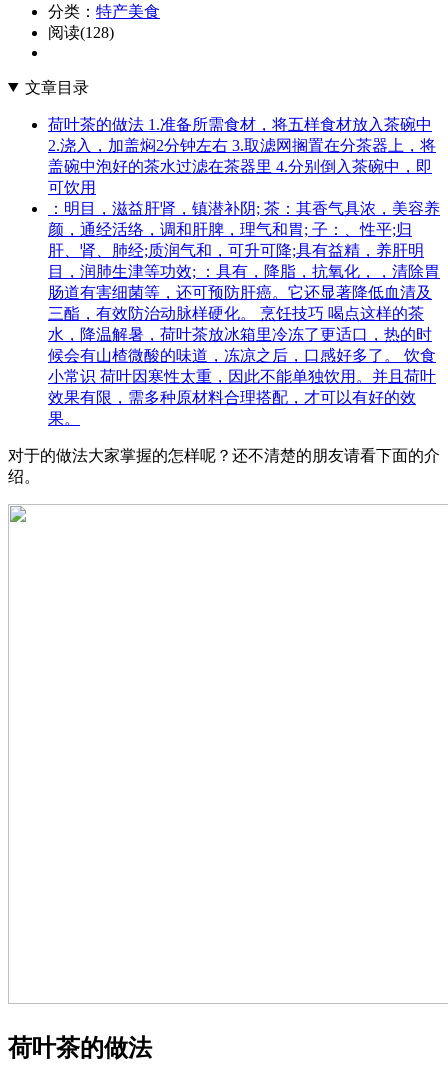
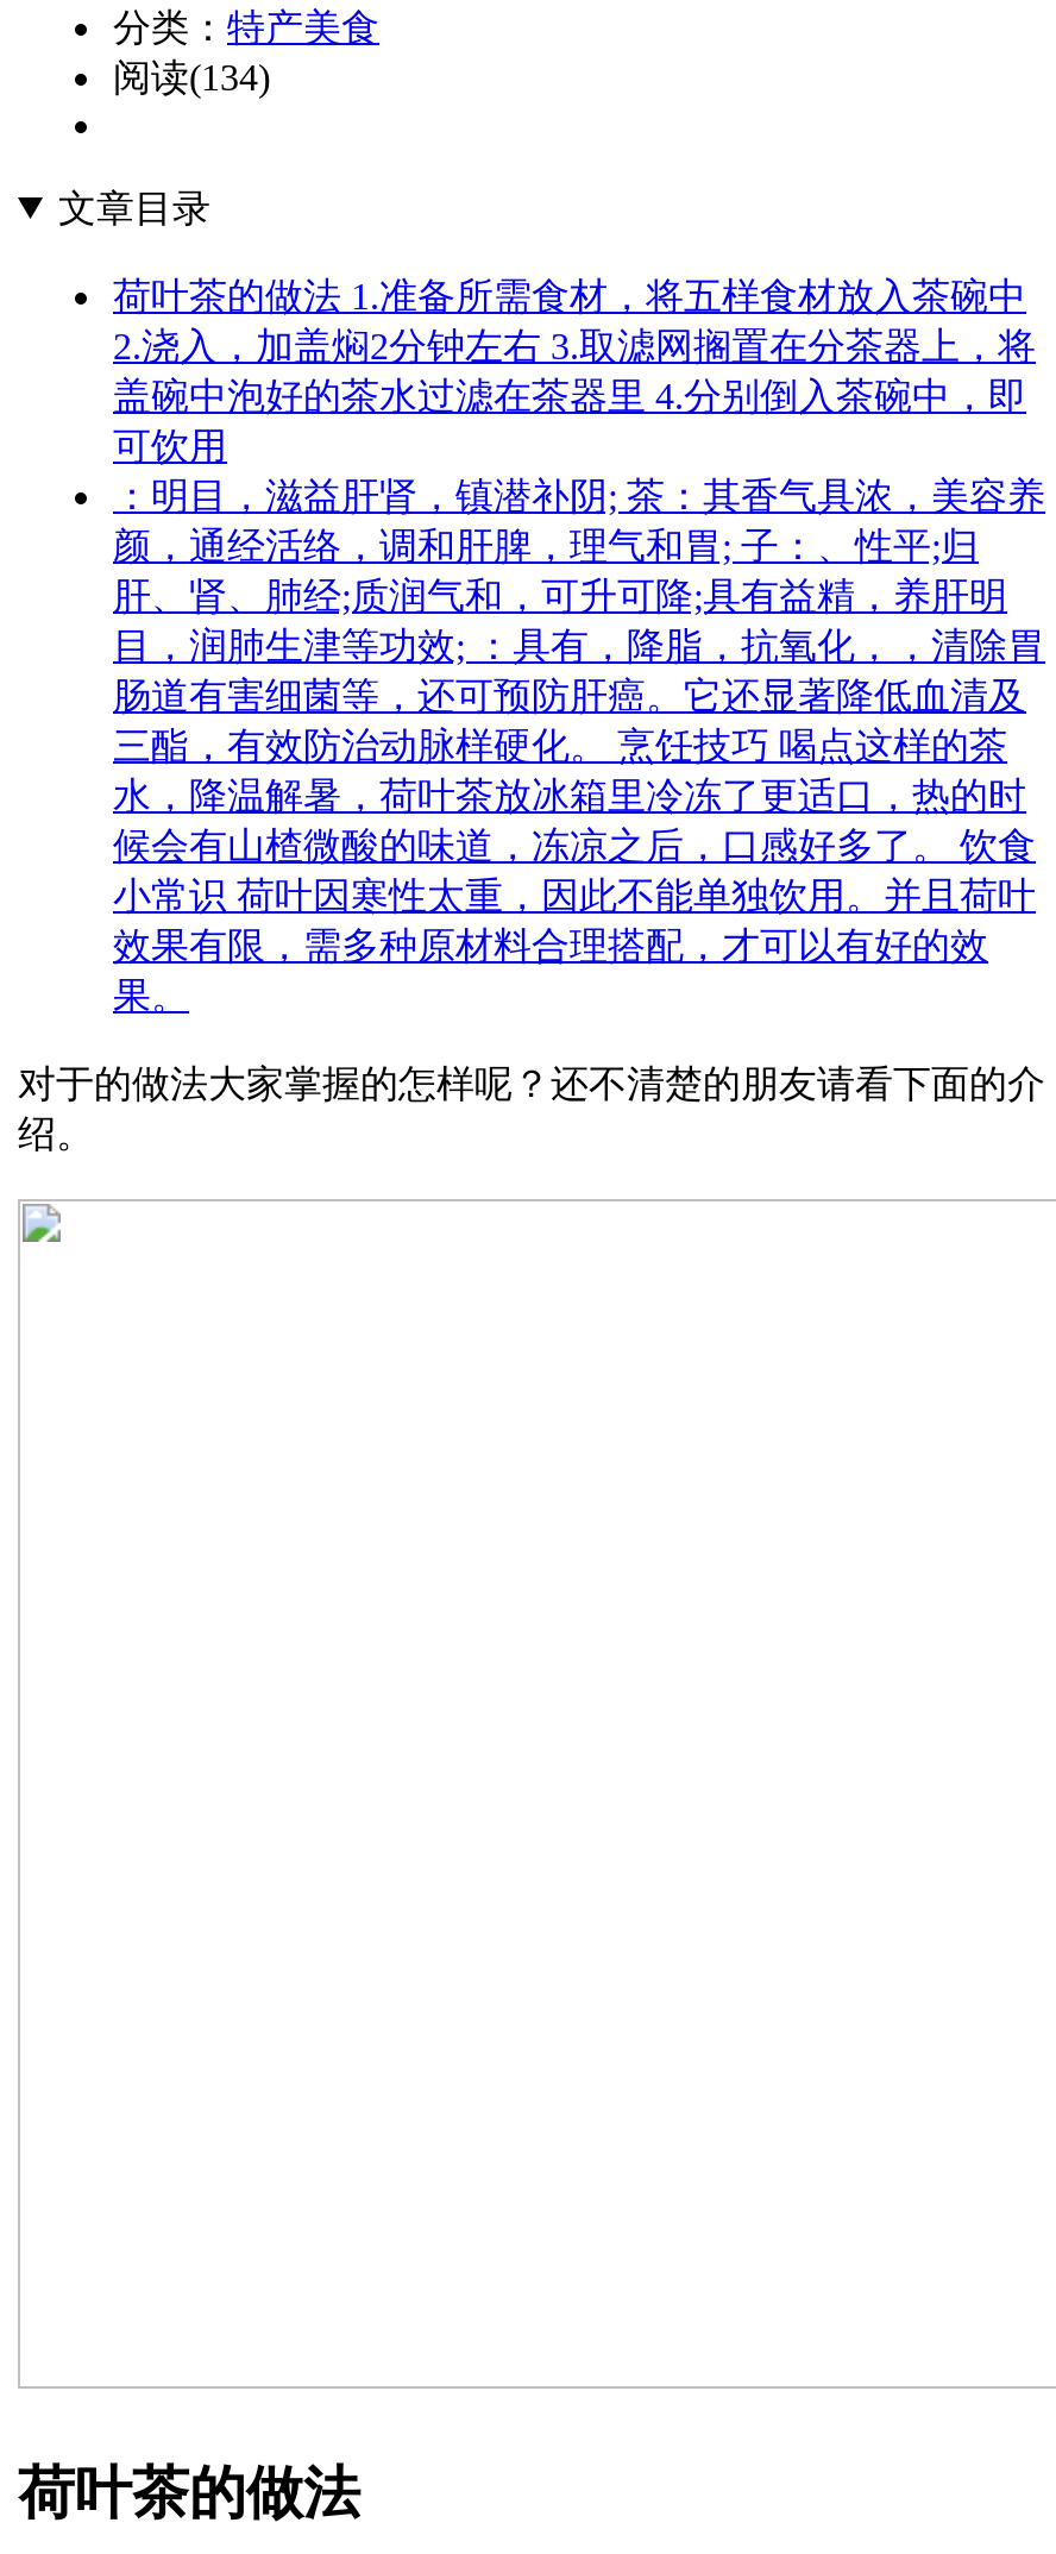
[48,24,114,41] 阅读(128) -> [113,57,270,97] 阅读(134)

